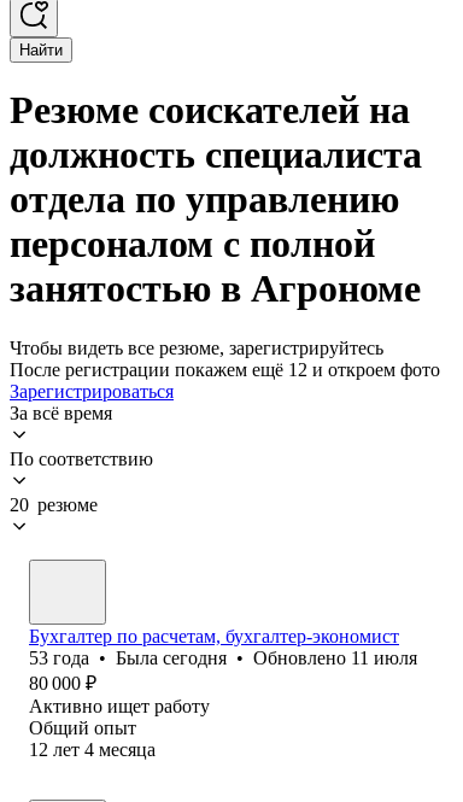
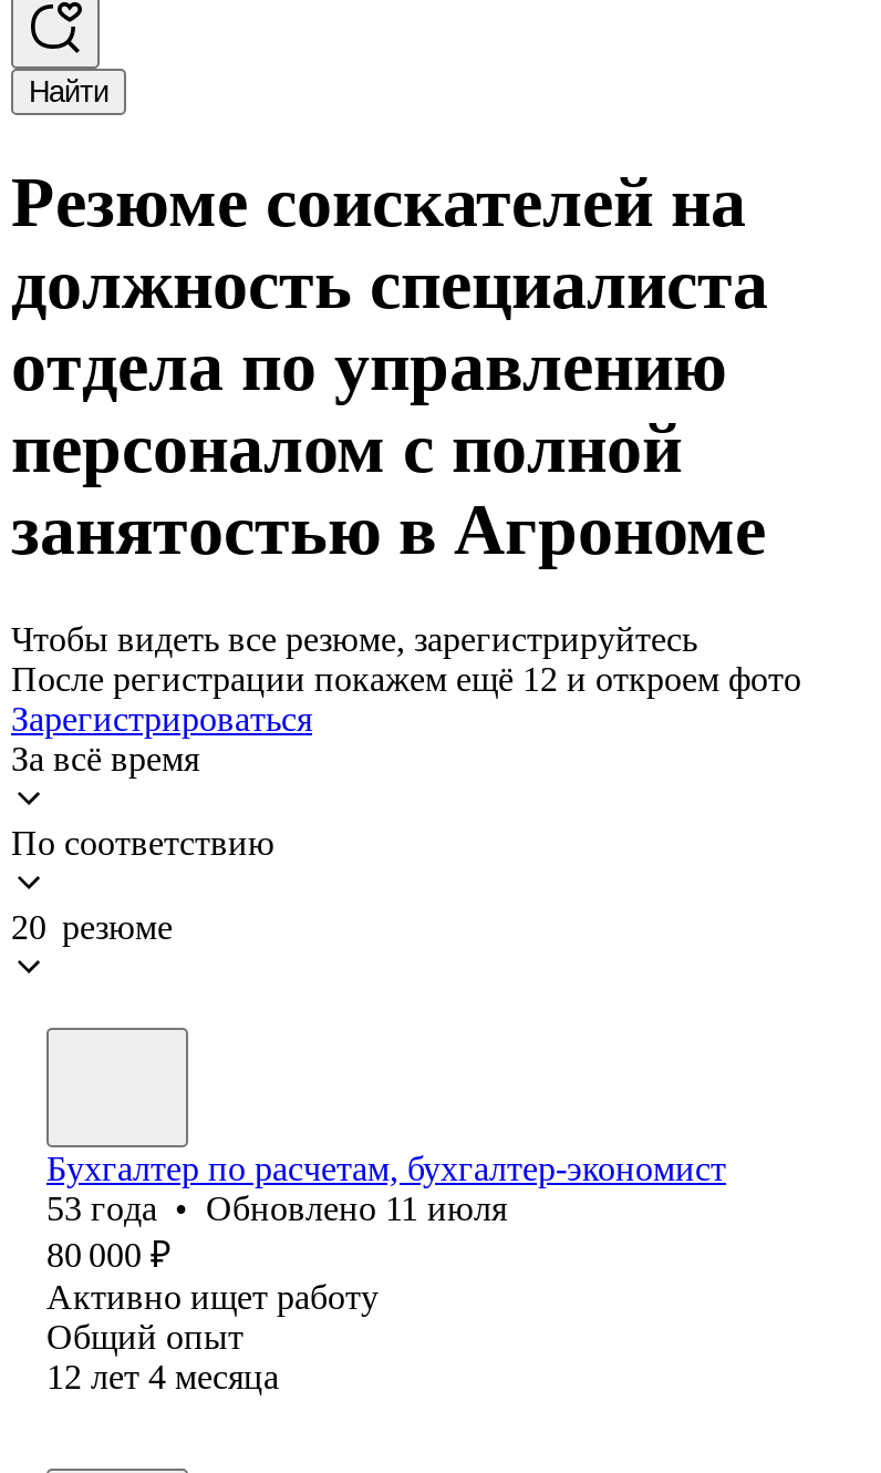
[29,648,417,668] 53 года • Была сегодня • Обновлено 11 июля -> [46,1189,507,1227] 53 года • Обновлено 11 июля

